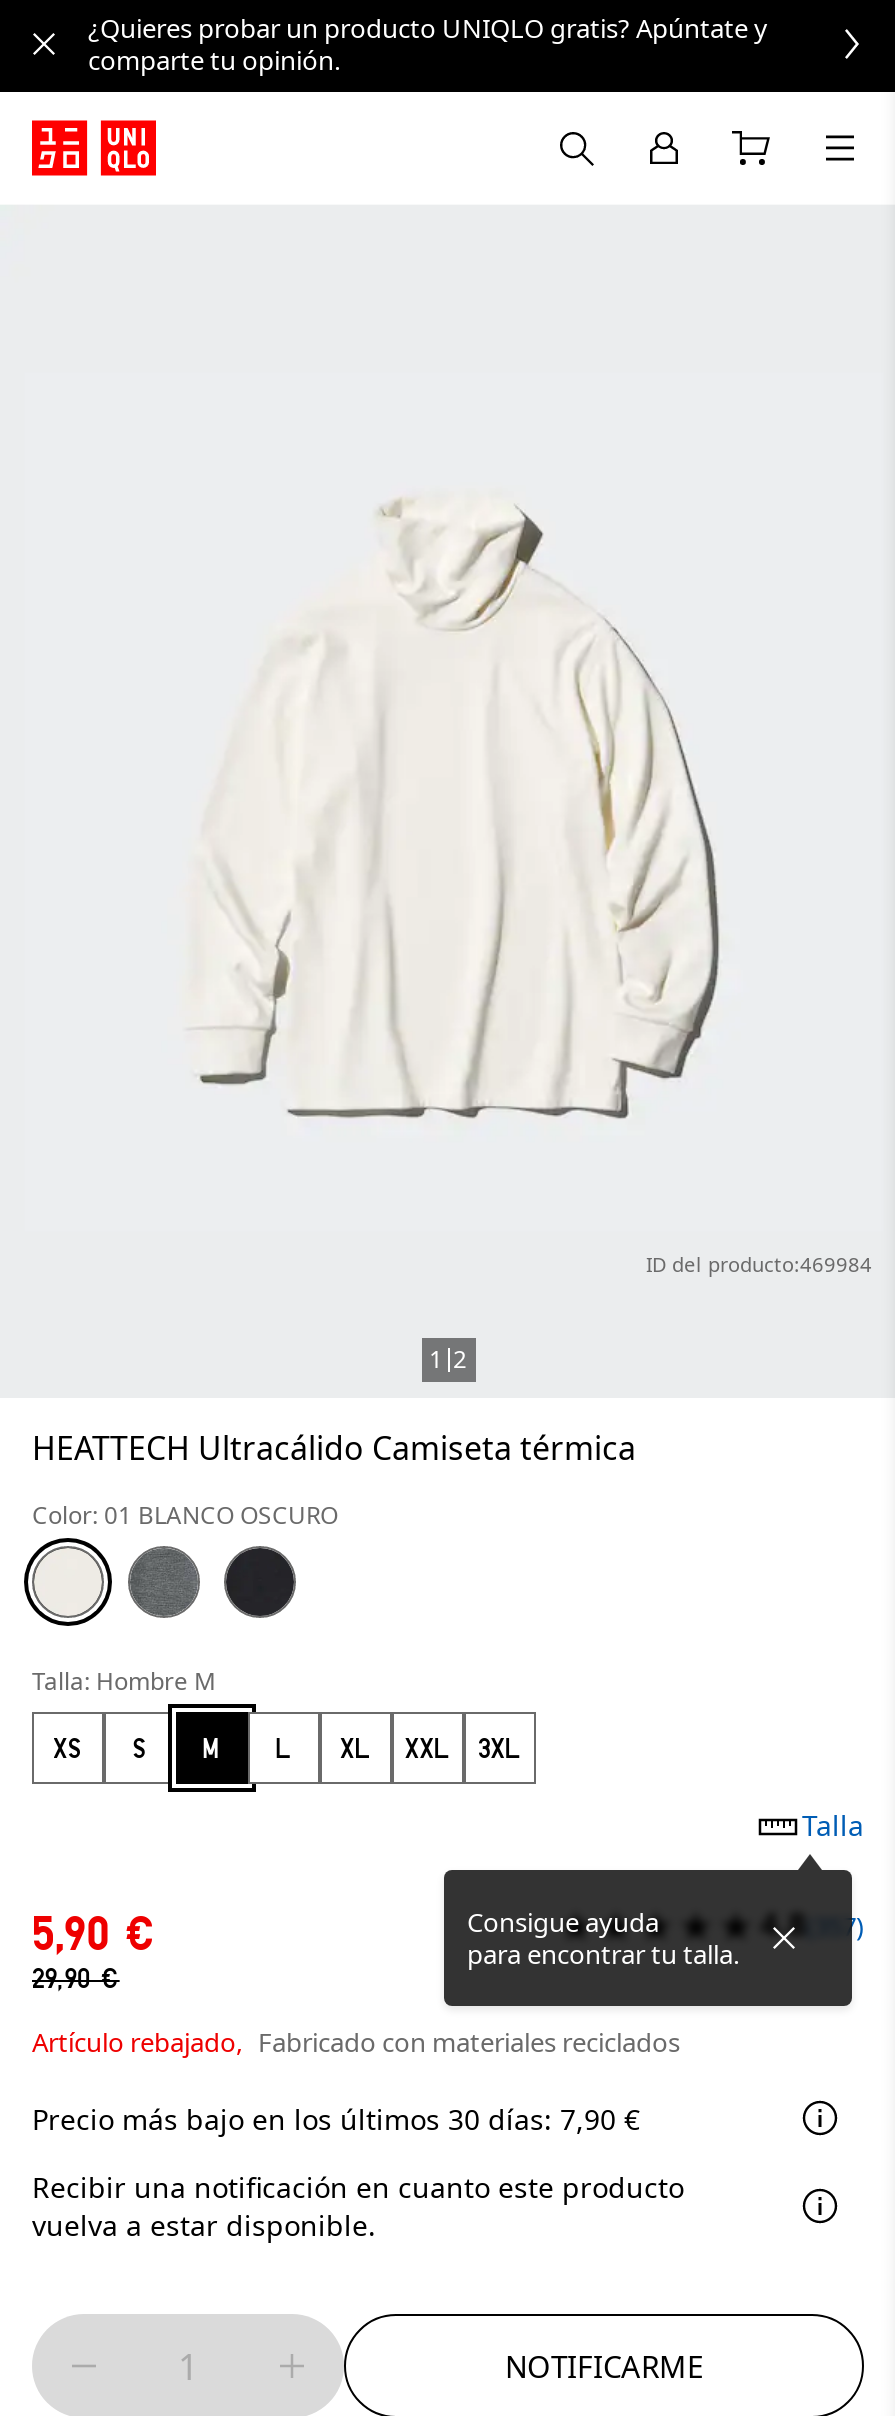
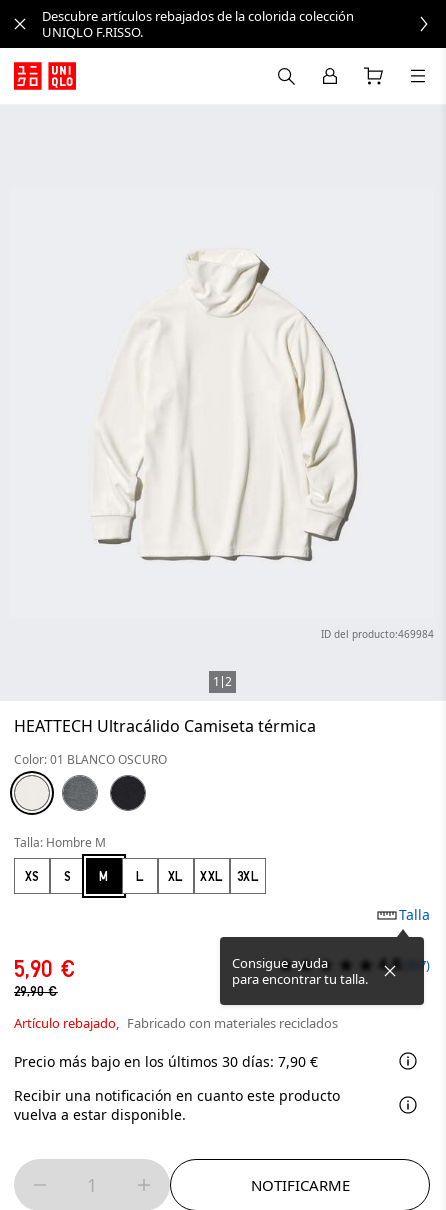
[88,10,768,78] ¿Quieres probar un producto UNIQLO gratis? Apúntate y | comparte tu opinión. -> [42,7,354,41] Descubre artículos rebajados de la colorida colección | UNIQLO F.RISSO.

